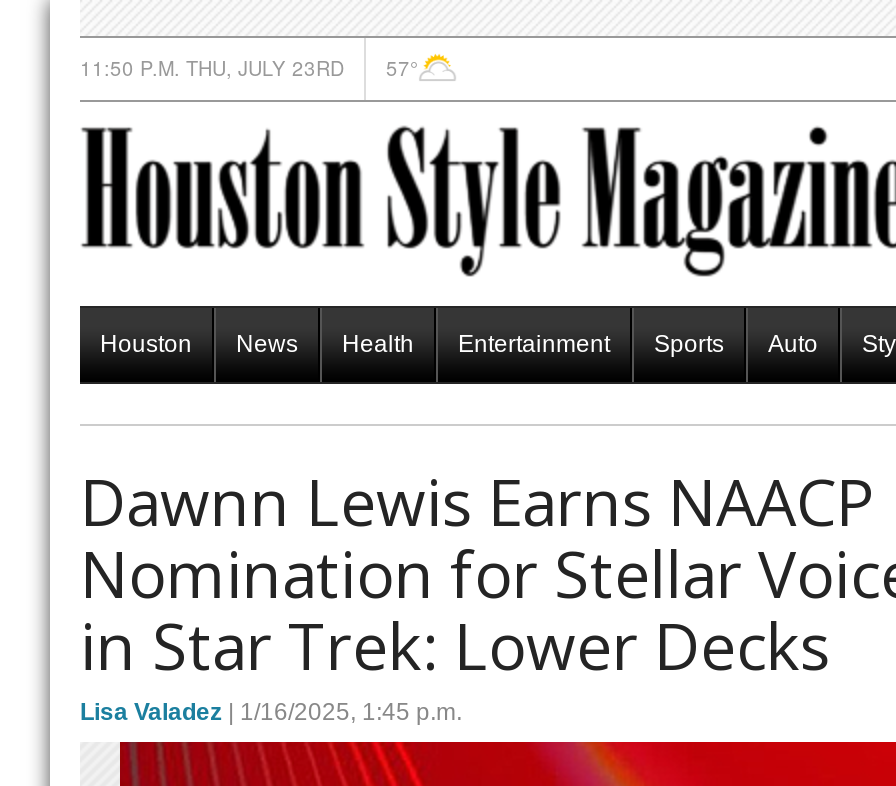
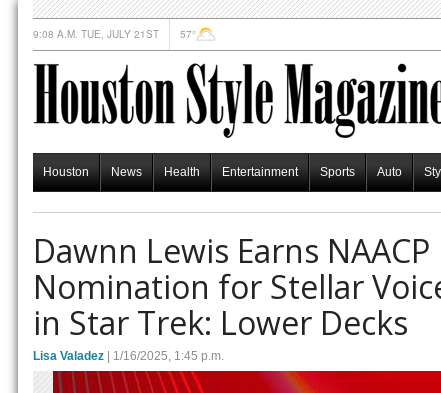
[80,54,418,82] 11:50 P.M. THU, JULY 23RD 57° -> [33,27,196,41] 9:08 A.M. TUE, JULY 21ST 57°

